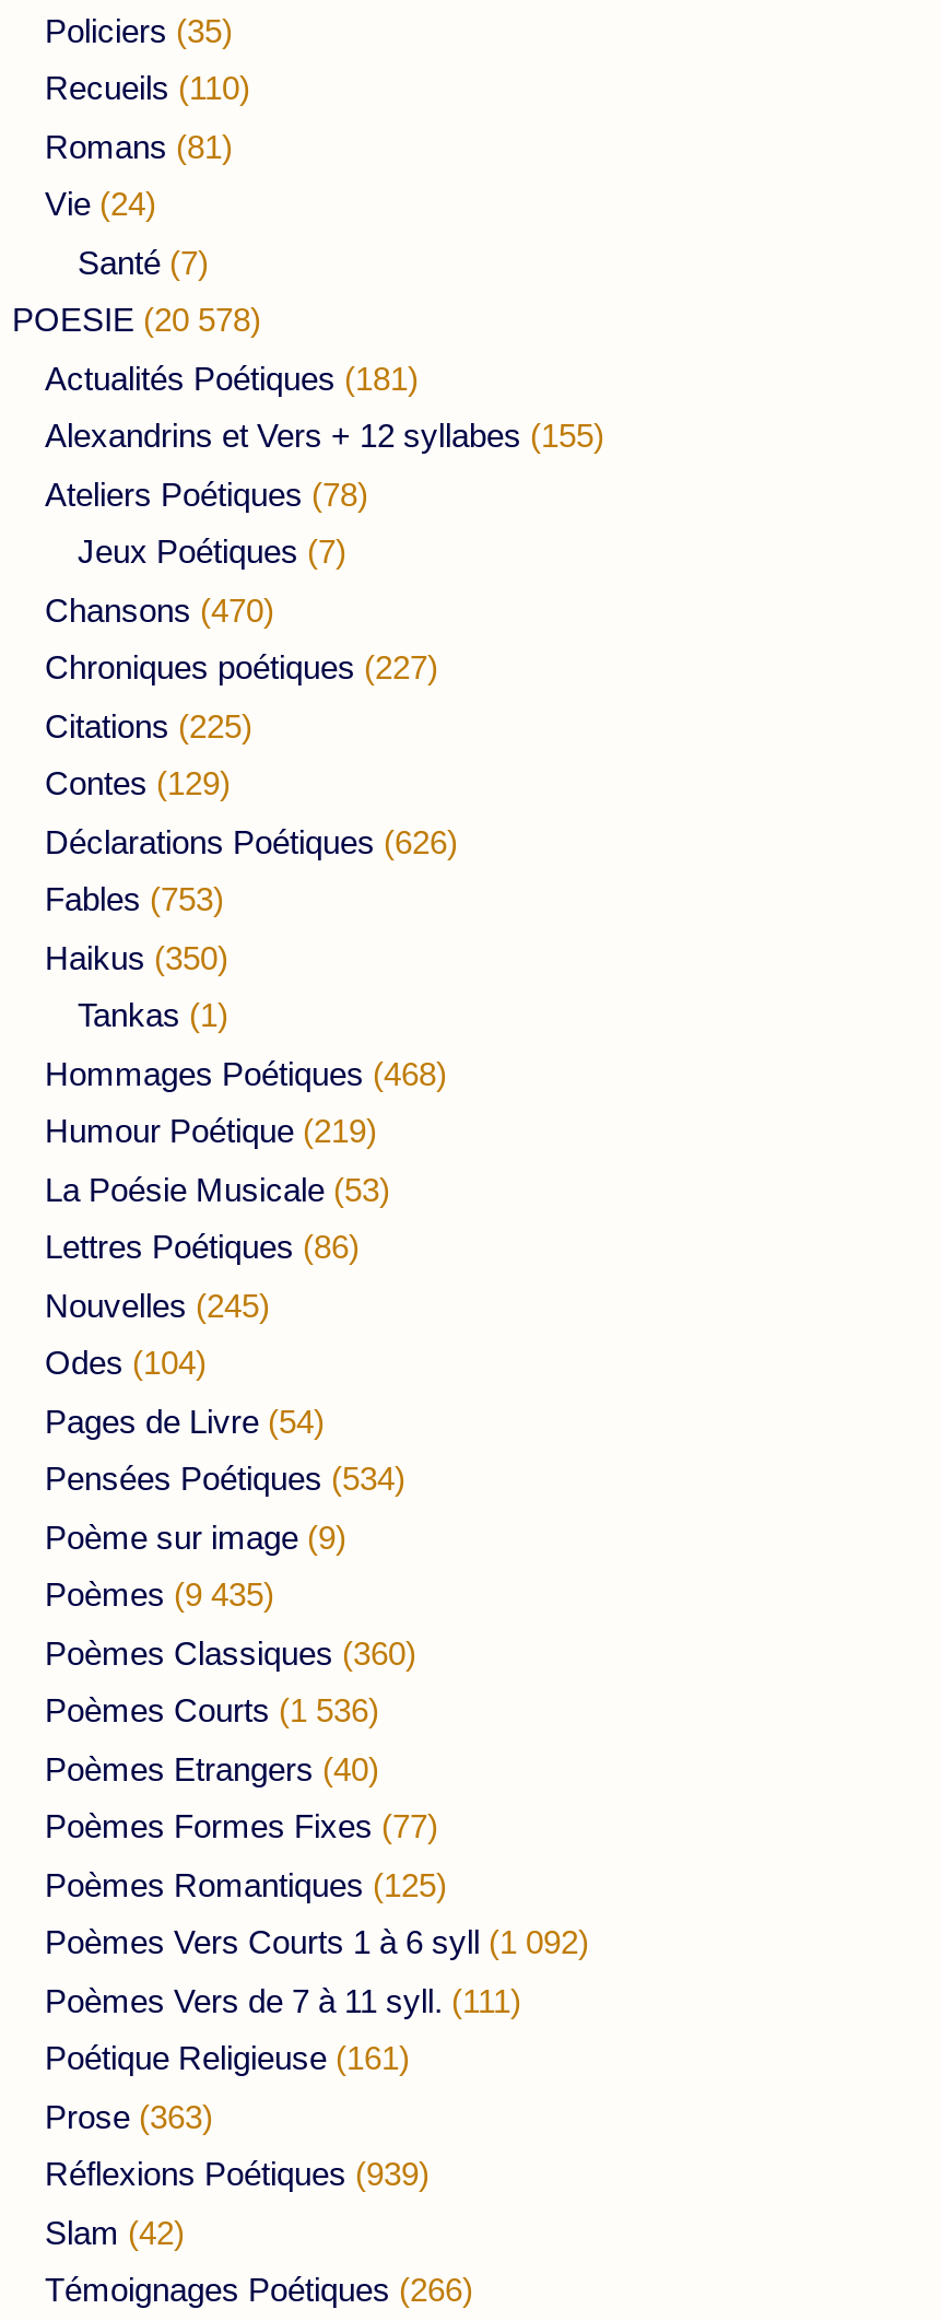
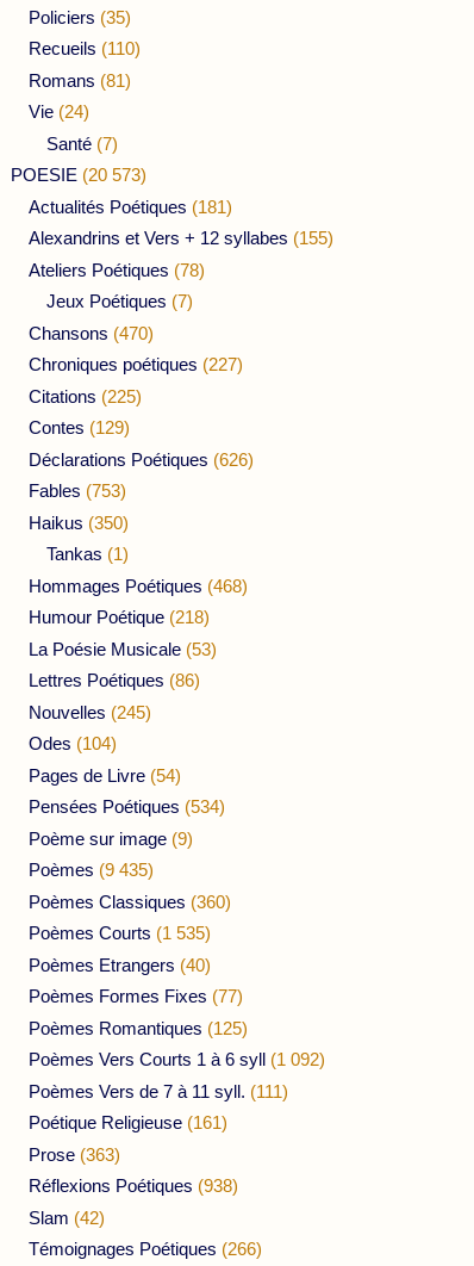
[12,302,261,339] POESIE (20 578) -> [11,165,146,185] POESIE (20 573)
[45,1113,377,1150] Humour Poétique (219) -> [29,607,210,628] Humour Poétique (218)
[45,1692,379,1729] Poèmes Courts (1 536) -> [29,923,211,943] Poèmes Courts (1 535)
[45,2156,430,2193] Réflexions Poétiques (939) -> [29,1176,238,1196] Réflexions Poétiques (938)

